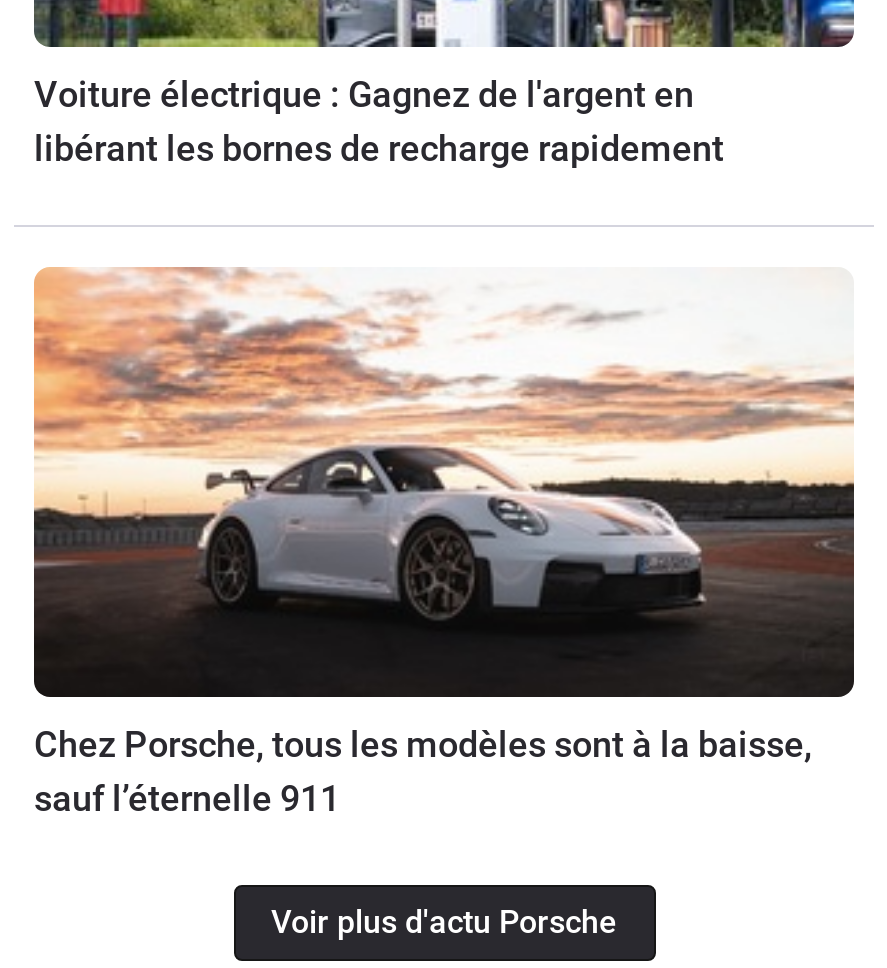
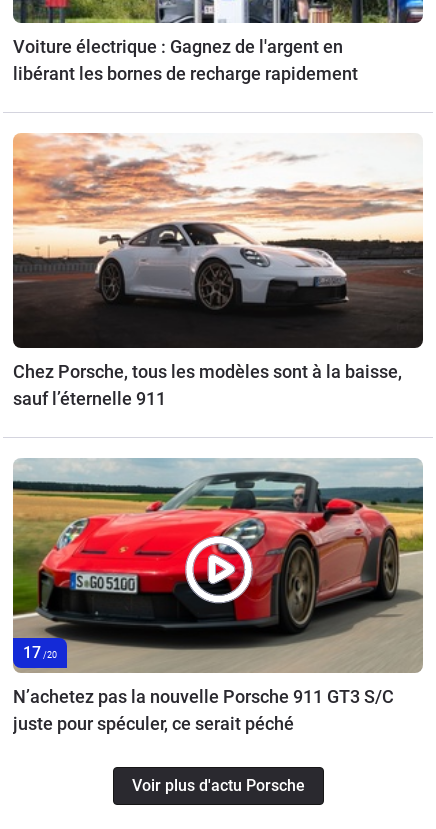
none -> [12,458,424,733] [image] | 17/20 | N’achetez pas la nouvelle Porsche 911 GT3 S/C | juste pour spéculer, ce serait péché

